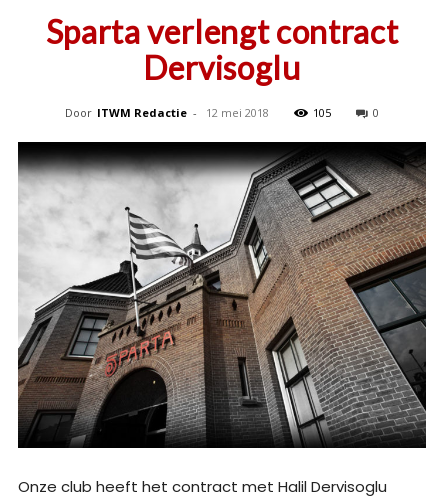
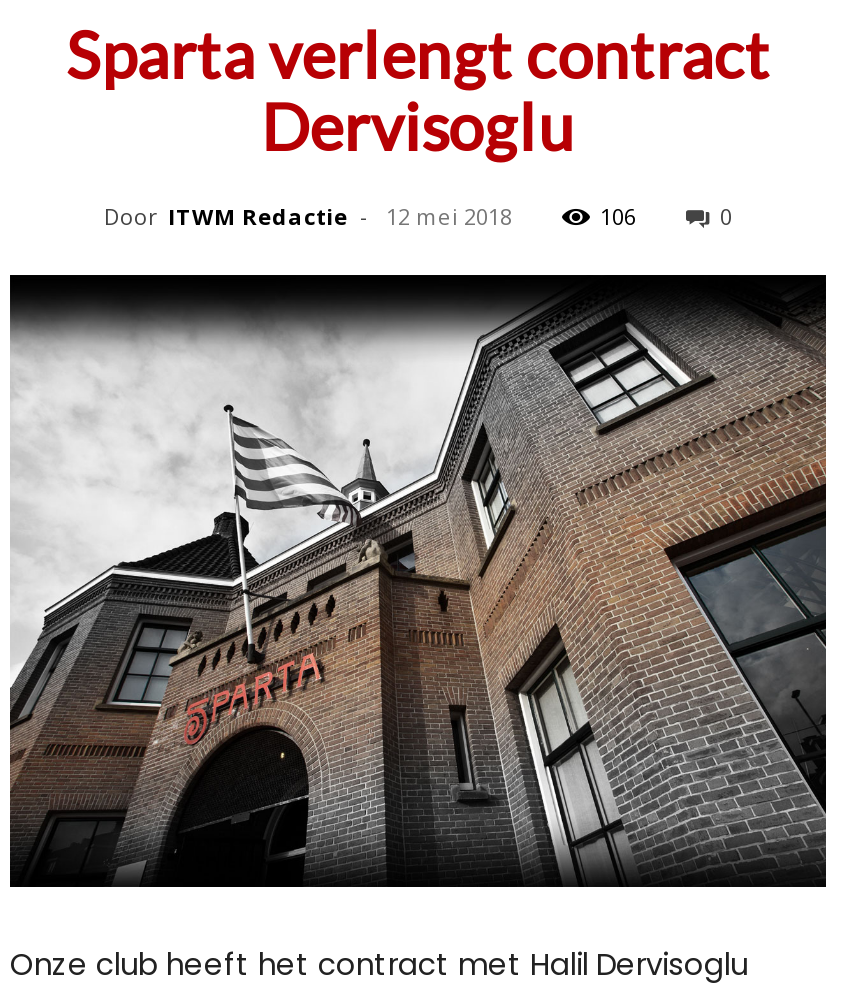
[313,105,331,120] 105 -> [600,201,636,231] 106

